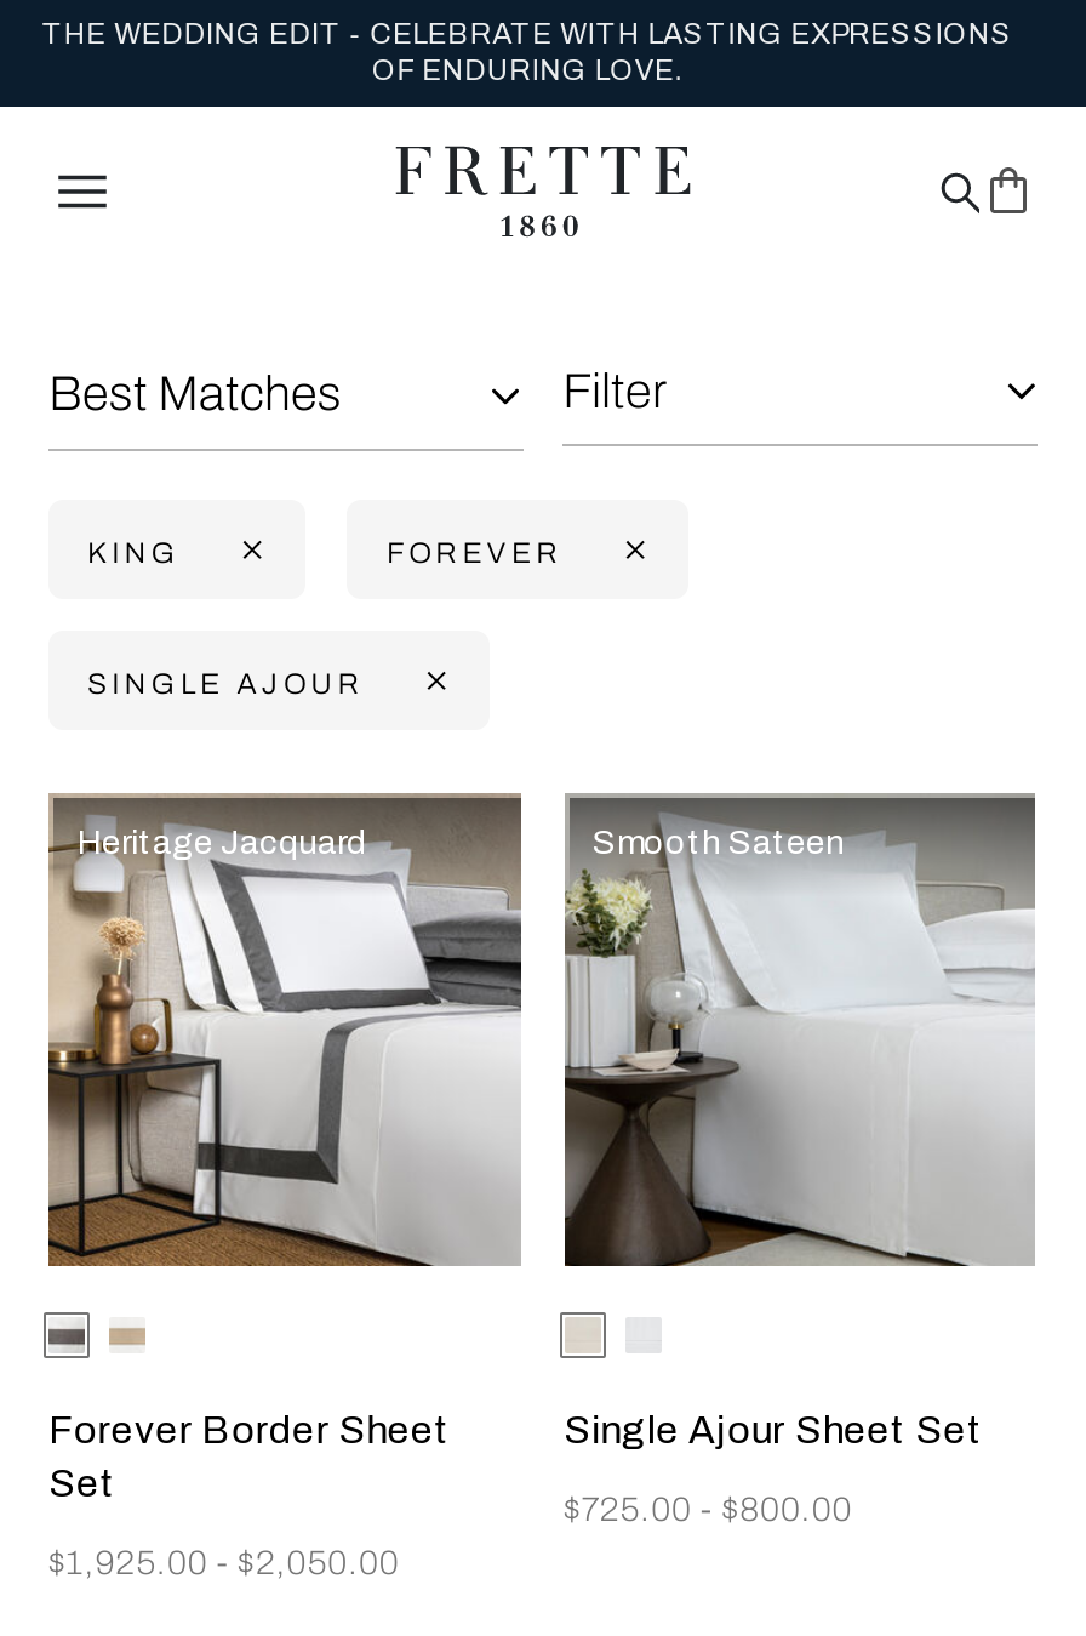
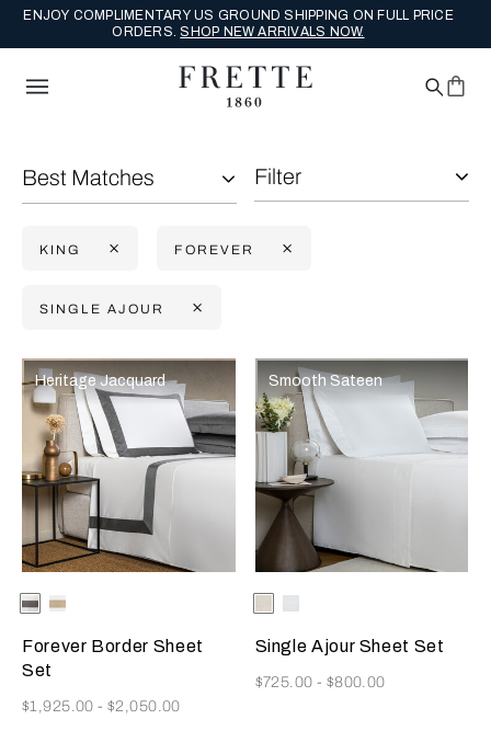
[41,17,1013,87] THE WEDDING EDIT - CELEBRATE WITH LASTING EXPRESSIONS | OF ENDURING LOVE. -> [23,8,453,39] ENJOY COMPLIMENTARY US GROUND SHIPPING ON FULL PRICE | ORDERS. SHOP NEW ARRIVALS NOW.

